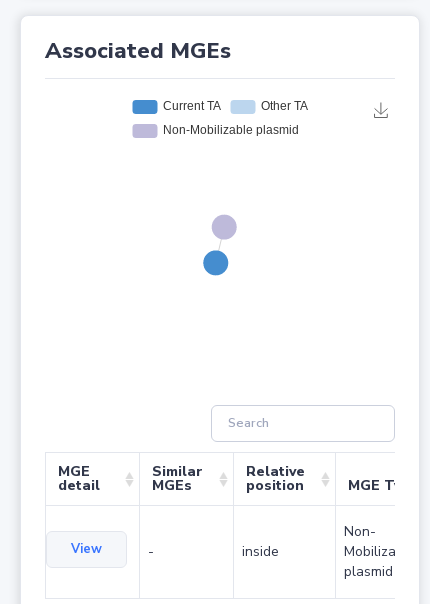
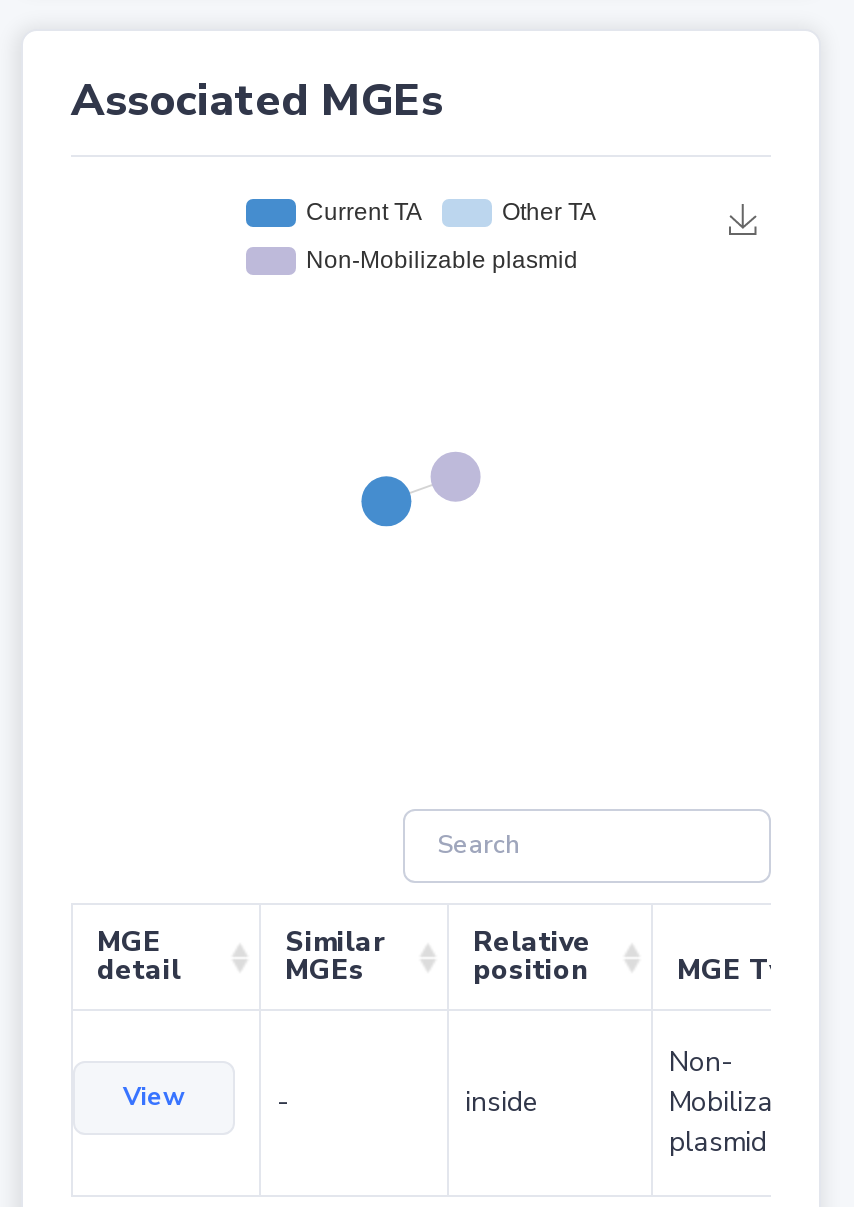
[190,214,249,277] [image] -> [359,429,483,551] [image]

